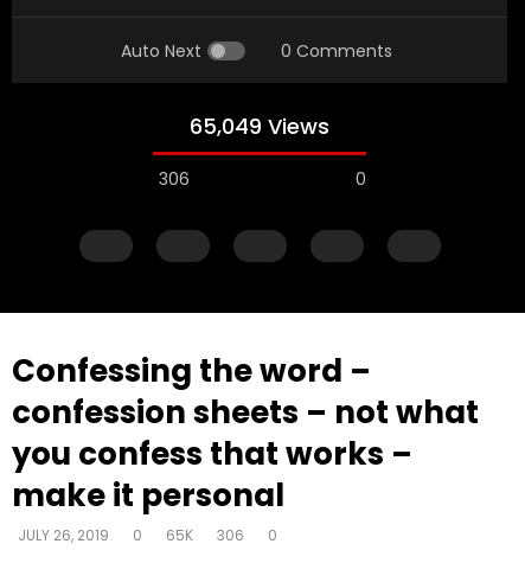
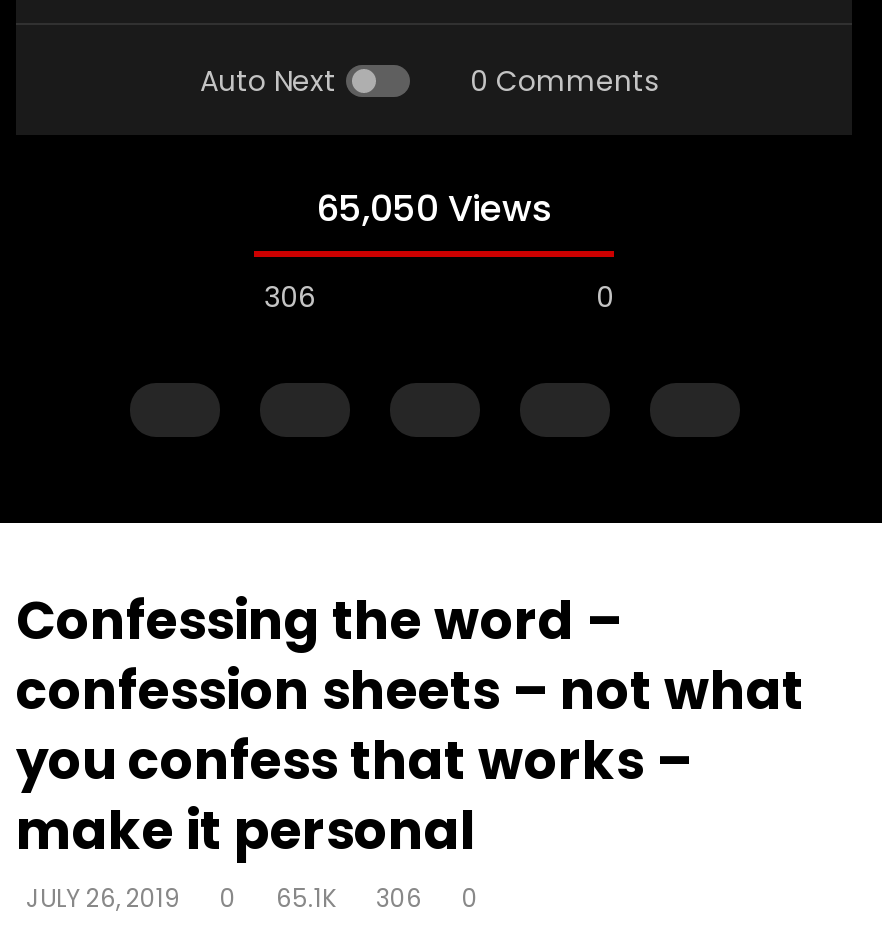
[190,112,329,141] 65,049 Views -> [316,183,552,233] 65,050 Views
[18,525,277,545] JULY 26, 2019 0 65K 306 0 -> [26,881,478,915] JULY 26, 2019 0 65.1K 306 0

